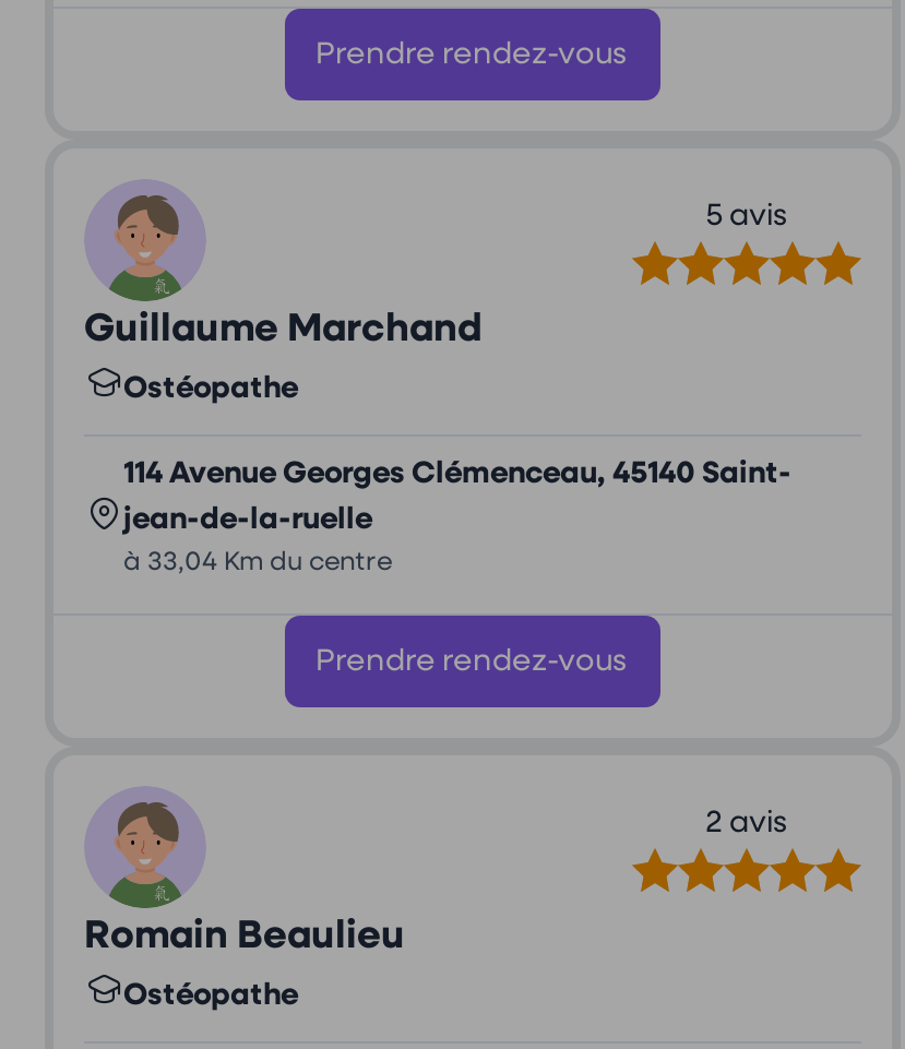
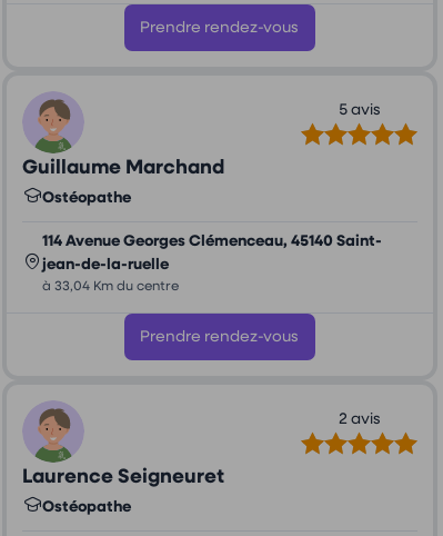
[84,918,405,957] Romain Beaulieu -> [22,467,224,487] Laurence Seigneuret

